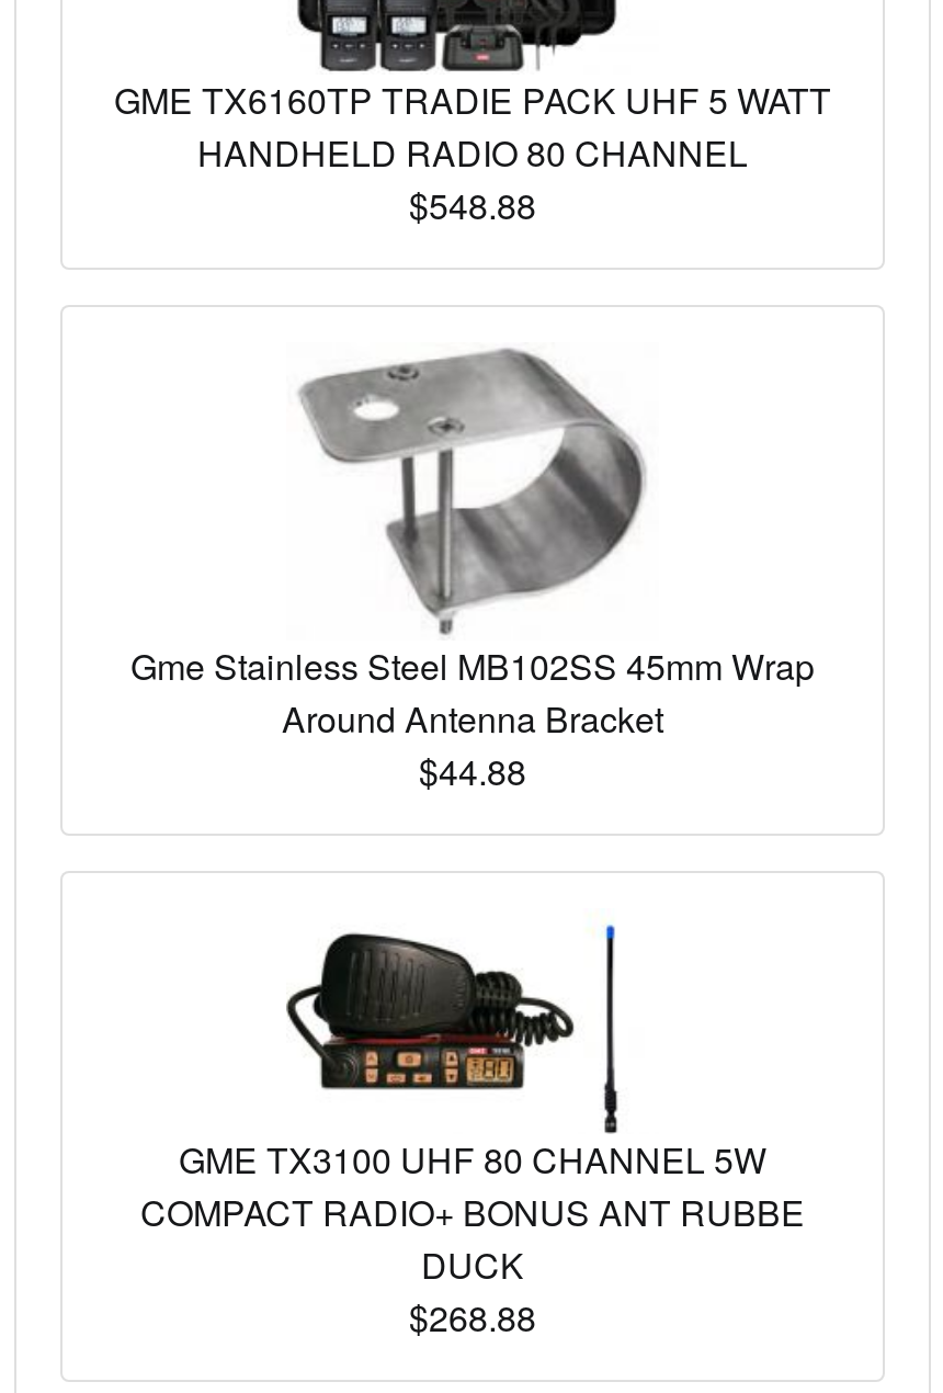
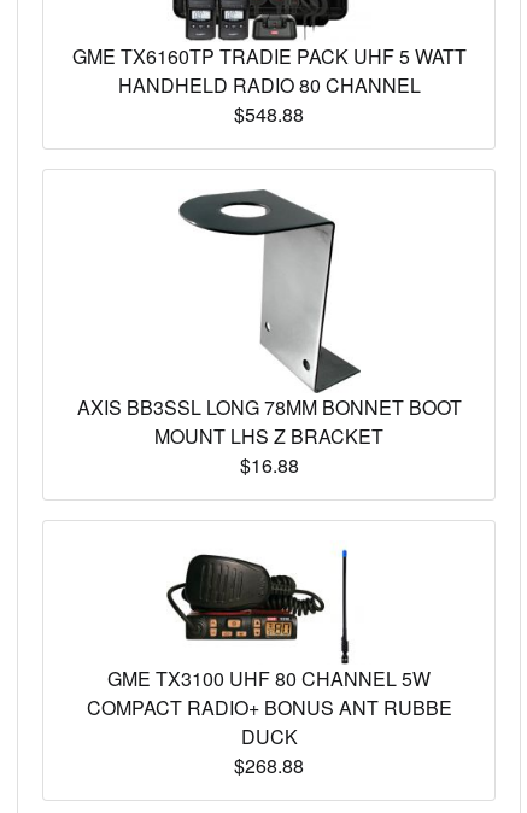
[297,344,646,625] [image] -> [178,189,358,344] [image]
[130,642,815,798] Gme Stainless Steel MB102SS 45mm Wrap | Around Antenna Bracket | $44.88 -> [77,393,461,479] AXIS BB3SSL LONG 78MM BONNET BOOT | MOUNT LHS Z BRACKET | $16.88

